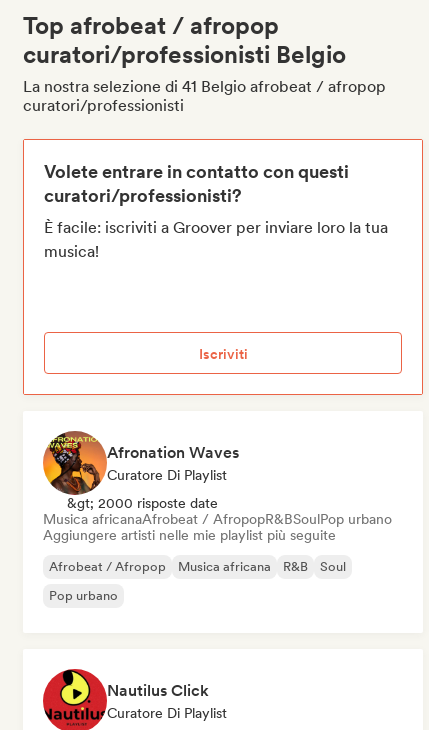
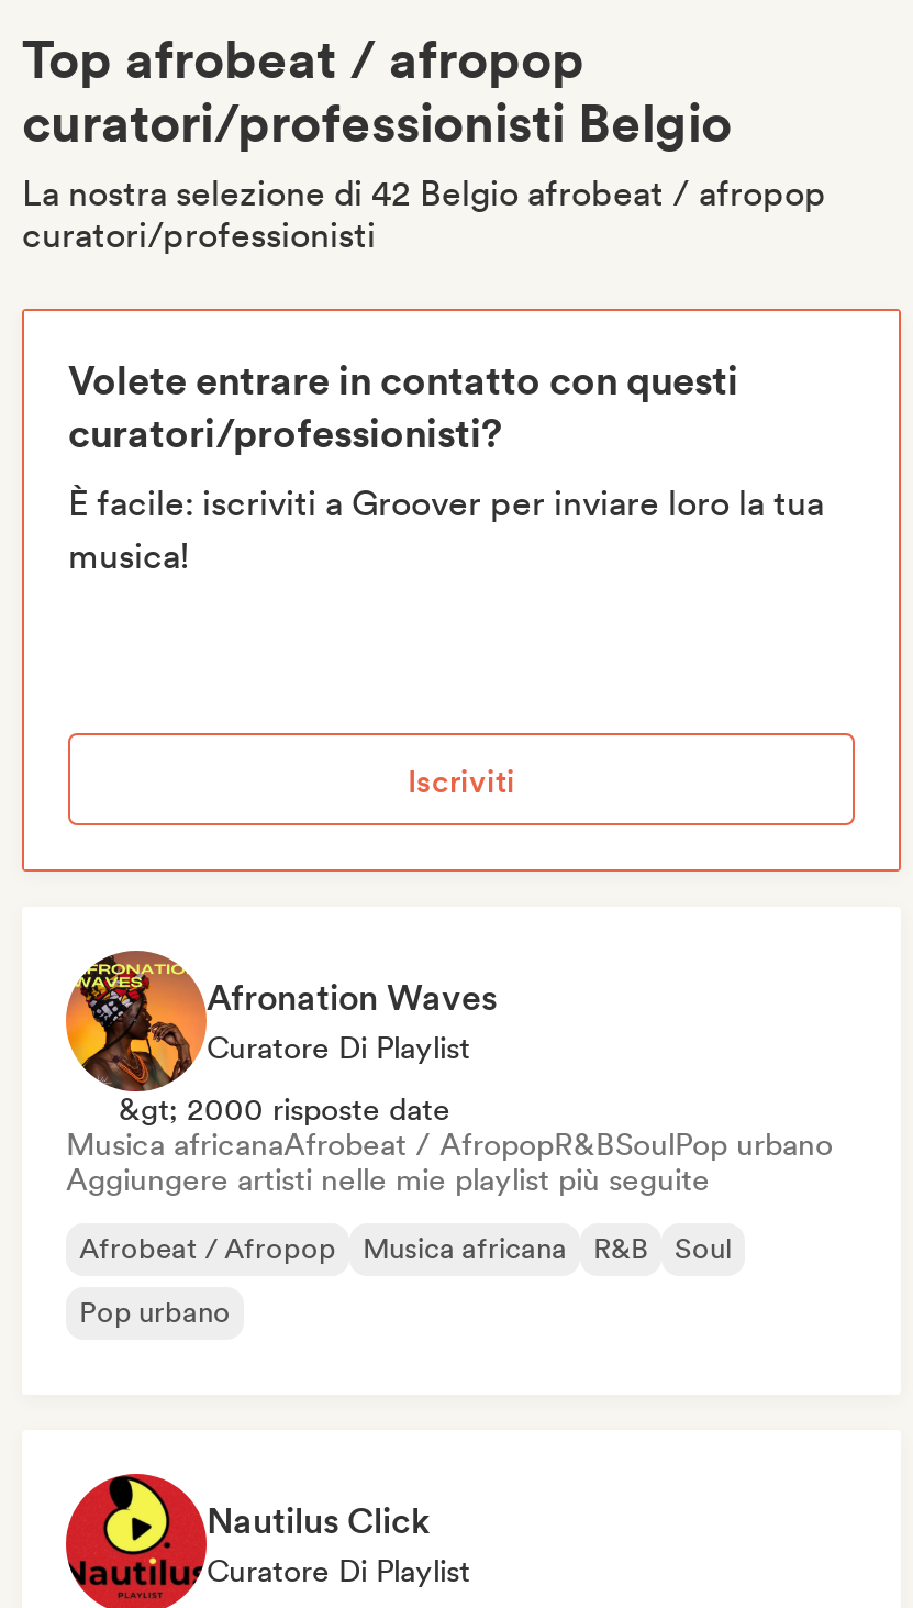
[23,77,386,96] La nostra selezione di 41 Belgio afrobeat / afropop -> [22,173,826,214] La nostra selezione di 42 Belgio afrobeat / afropop

